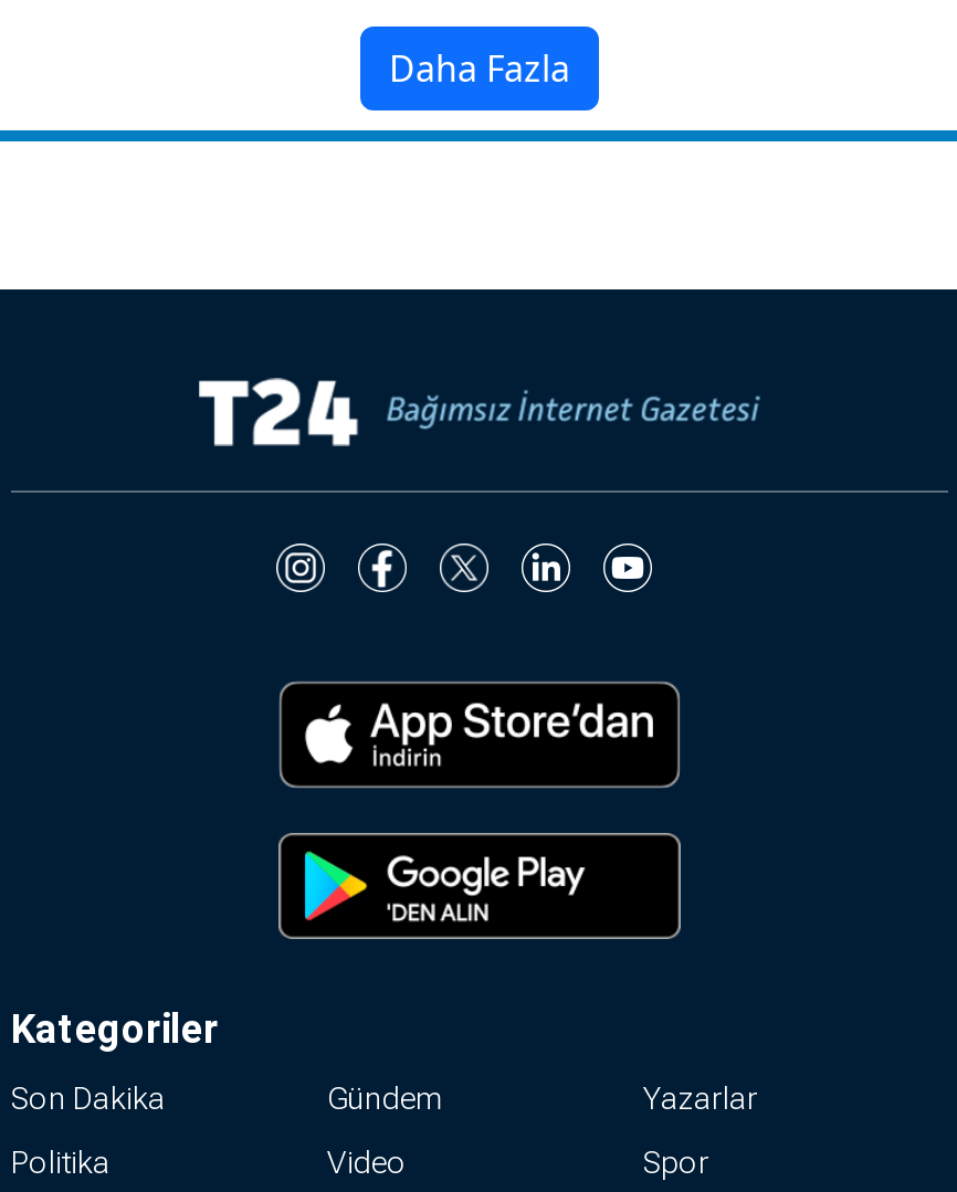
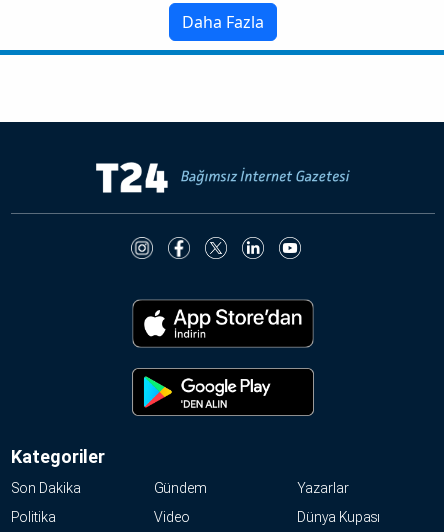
[643,1145,709,1180] Spor -> [297,509,380,525] Dünya Kupası

